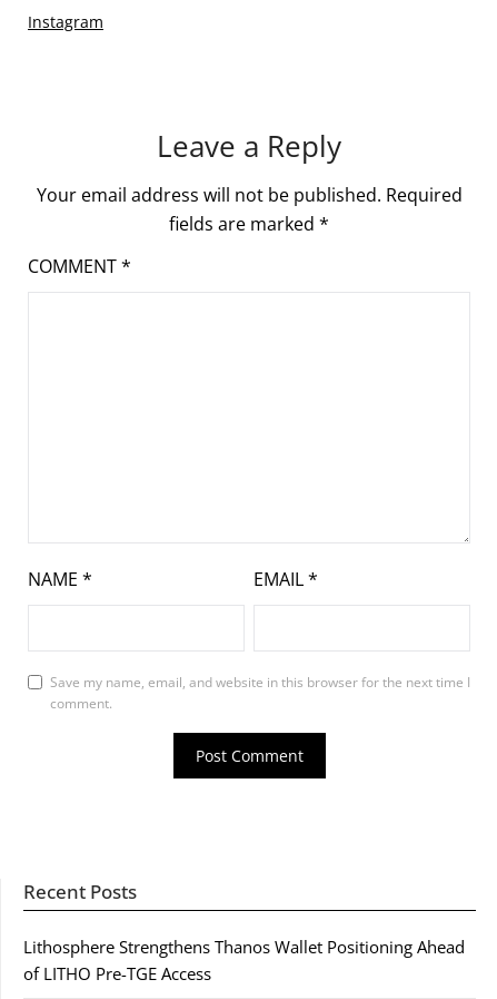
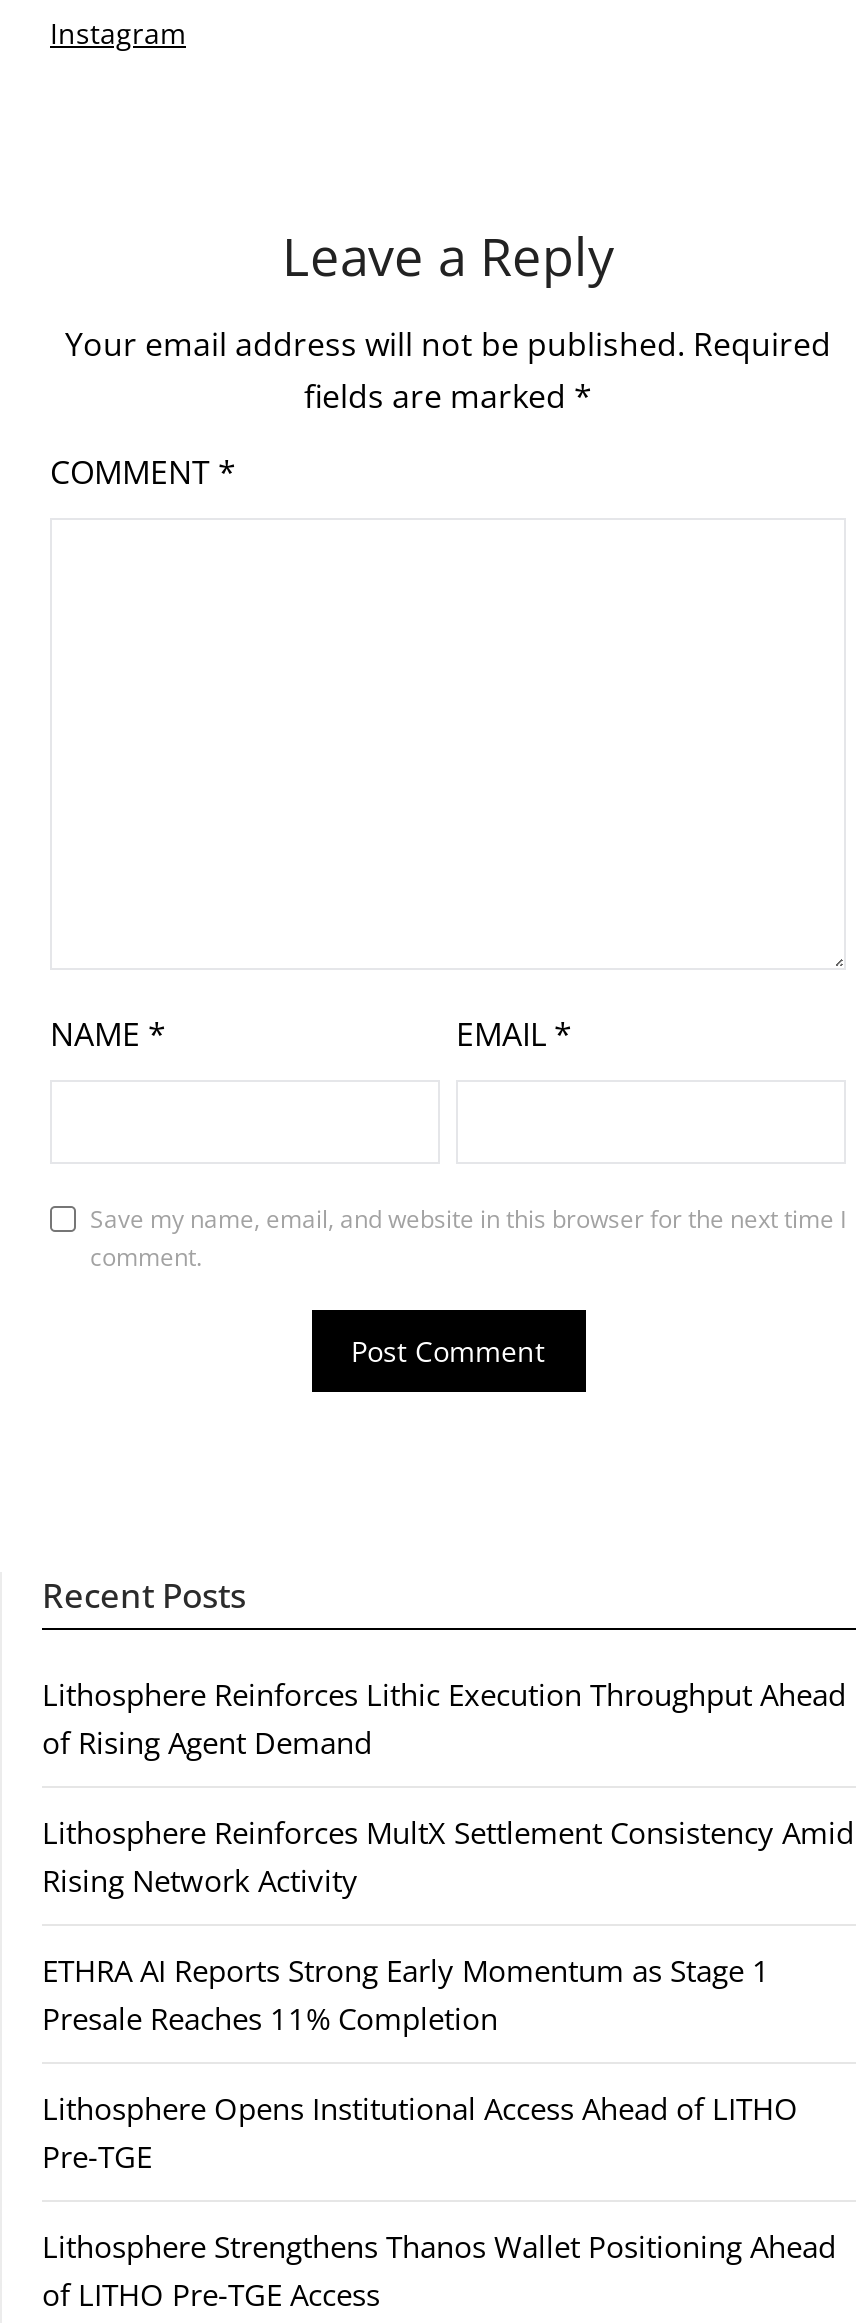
none -> [42,1674,854,2176] Lithosphere Reinforces Lithic Execution Throughput Ahead | of Rising Agent Demand | Lithosphere Reinforces MultX Settlement Consistency Amid | Rising Network Activity | ETHRA AI Reports Strong Early Momentum as Stage 1 | Presale Reaches 11% Completion | Lithosphere Opens Institutional Access Ahead of LITHO | Pre-TGE

